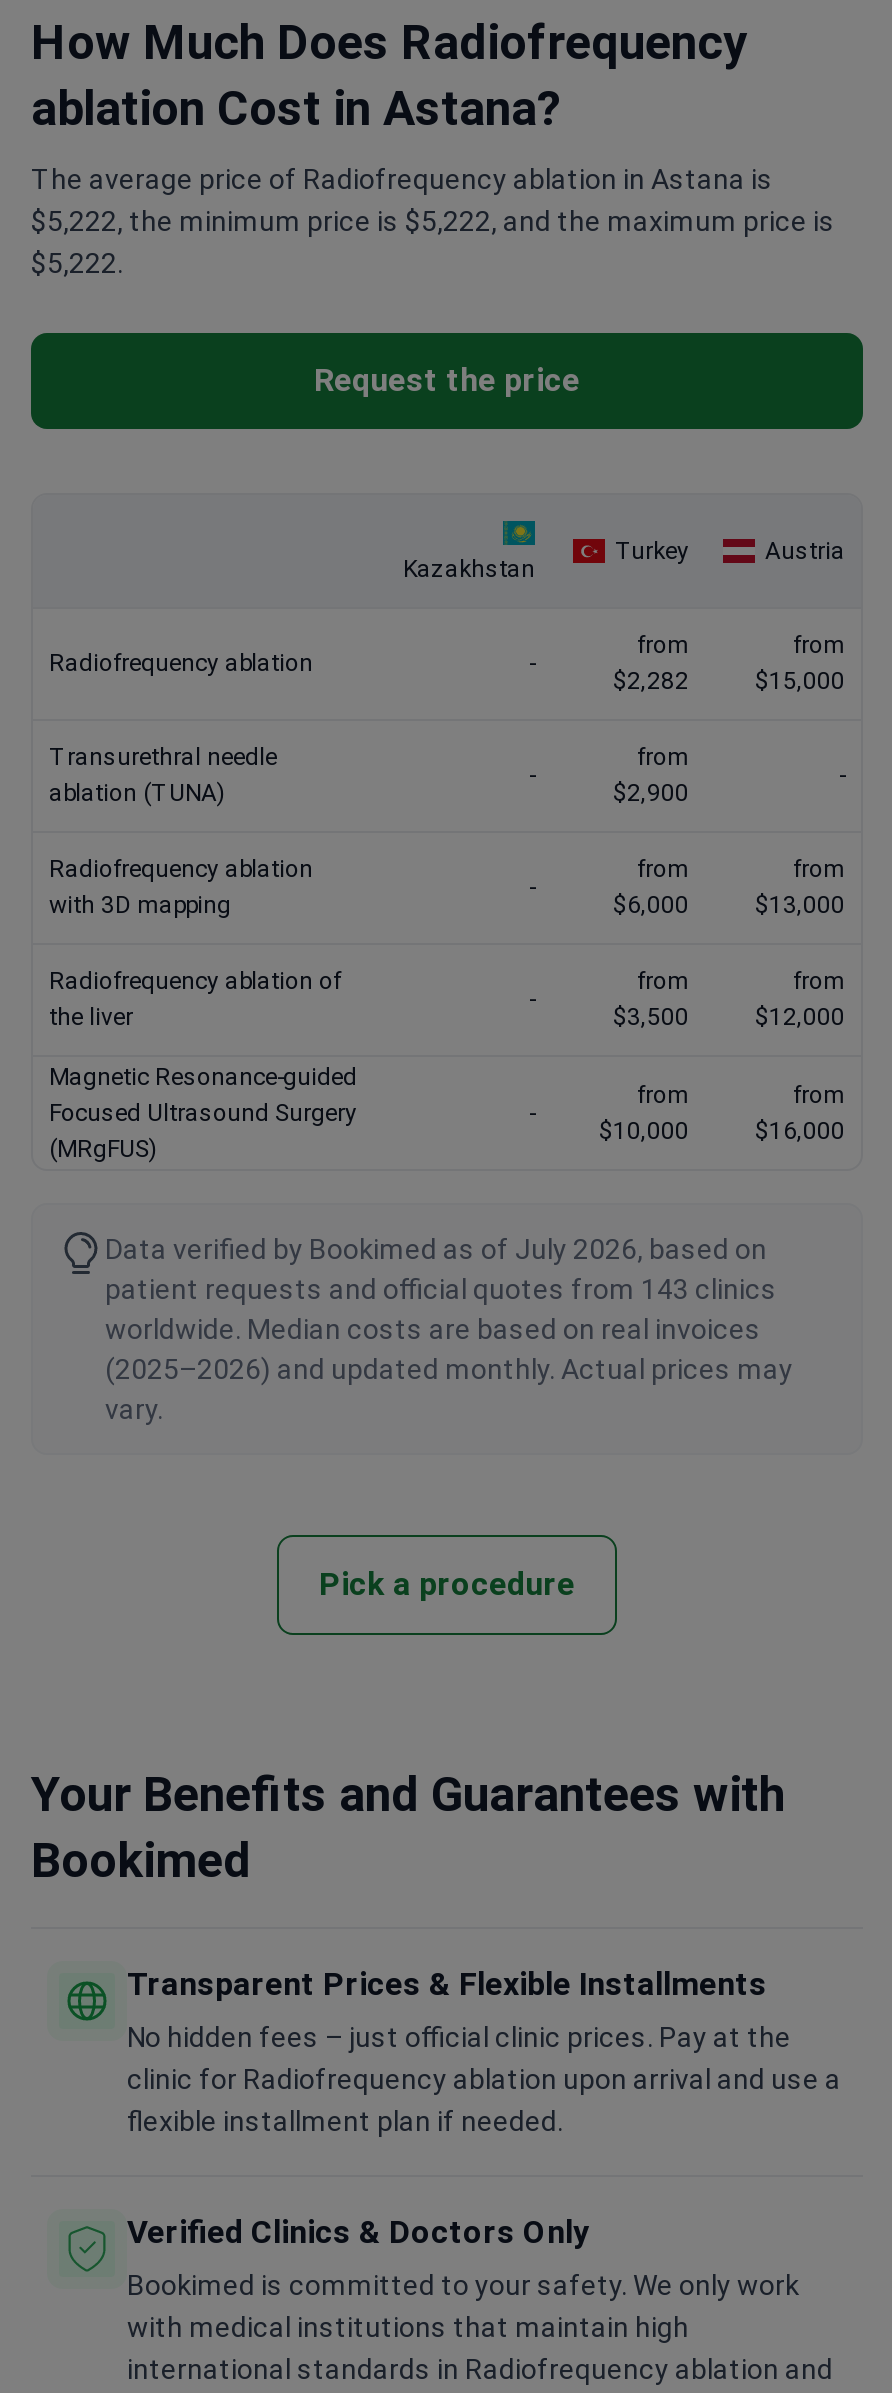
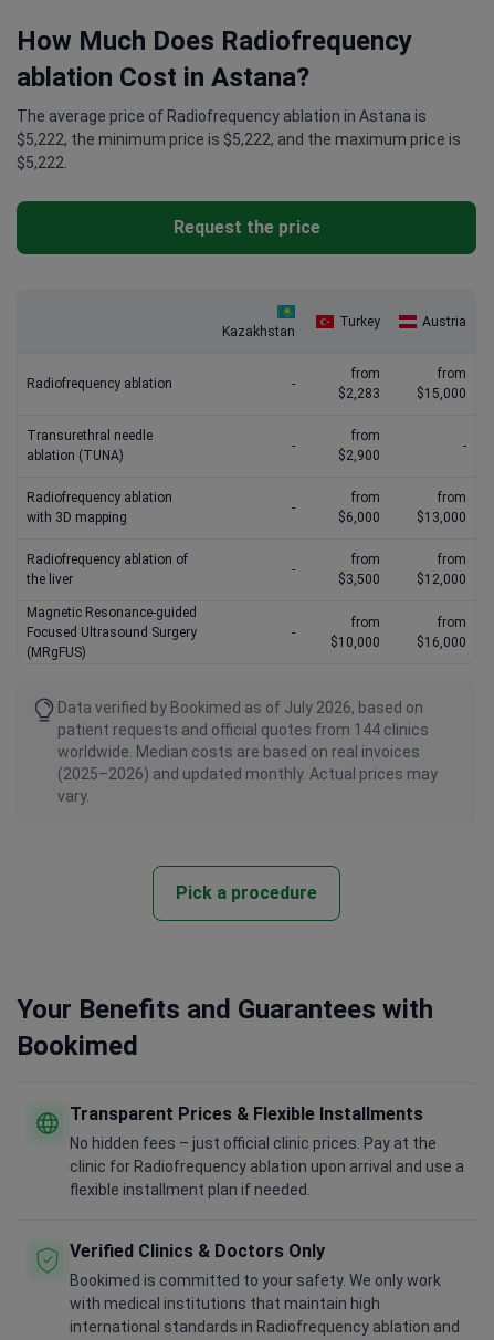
[613,667,689,695] $2,282 -> [338,386,380,401] $2,283
[105,1273,777,1305] patient requests and official quotes from 143 clinics -> [57,721,429,739] patient requests and official quotes from 144 clinics

